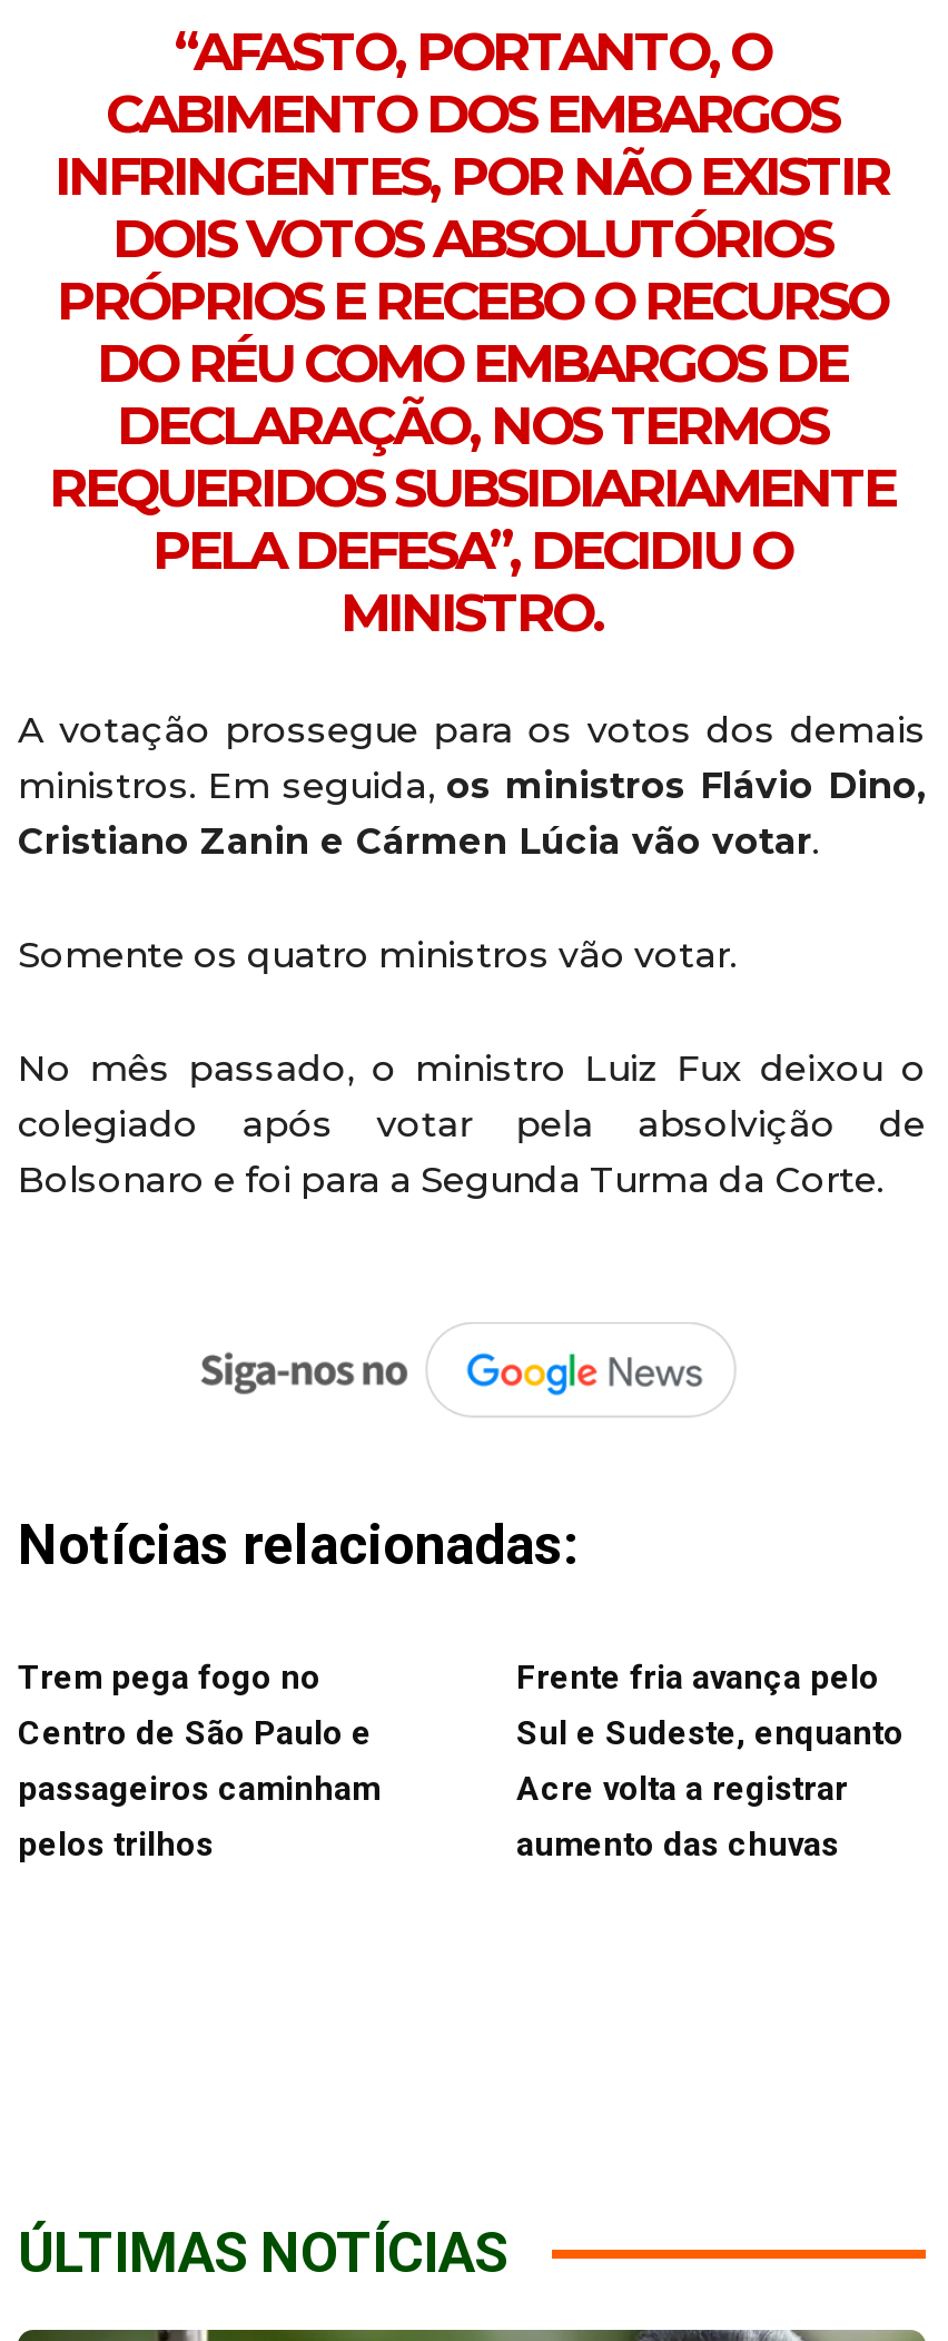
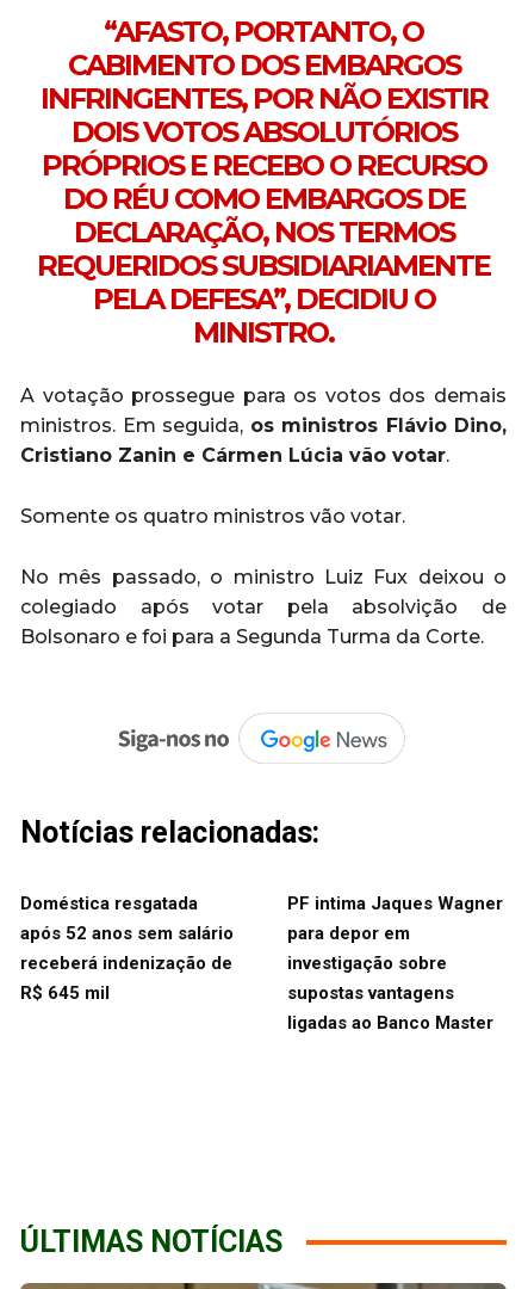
[18,1658,381,1865] Trem pega fogo no | Centro de São Paulo e | passageiros caminham | pelos trilhos -> [20,893,234,1004] Doméstica resgatada | após 52 anos sem salário | receberá indenização de | R$ 645 mil
[516,1658,903,1865] Frente fria avança pelo | Sul e Sudeste, enquanto | Acre volta a registrar | aumento das chuvas -> [287,893,503,1034] PF intima Jaques Wagner | para depor em | investigação sobre | supostas vantagens | ligadas ao Banco Master

